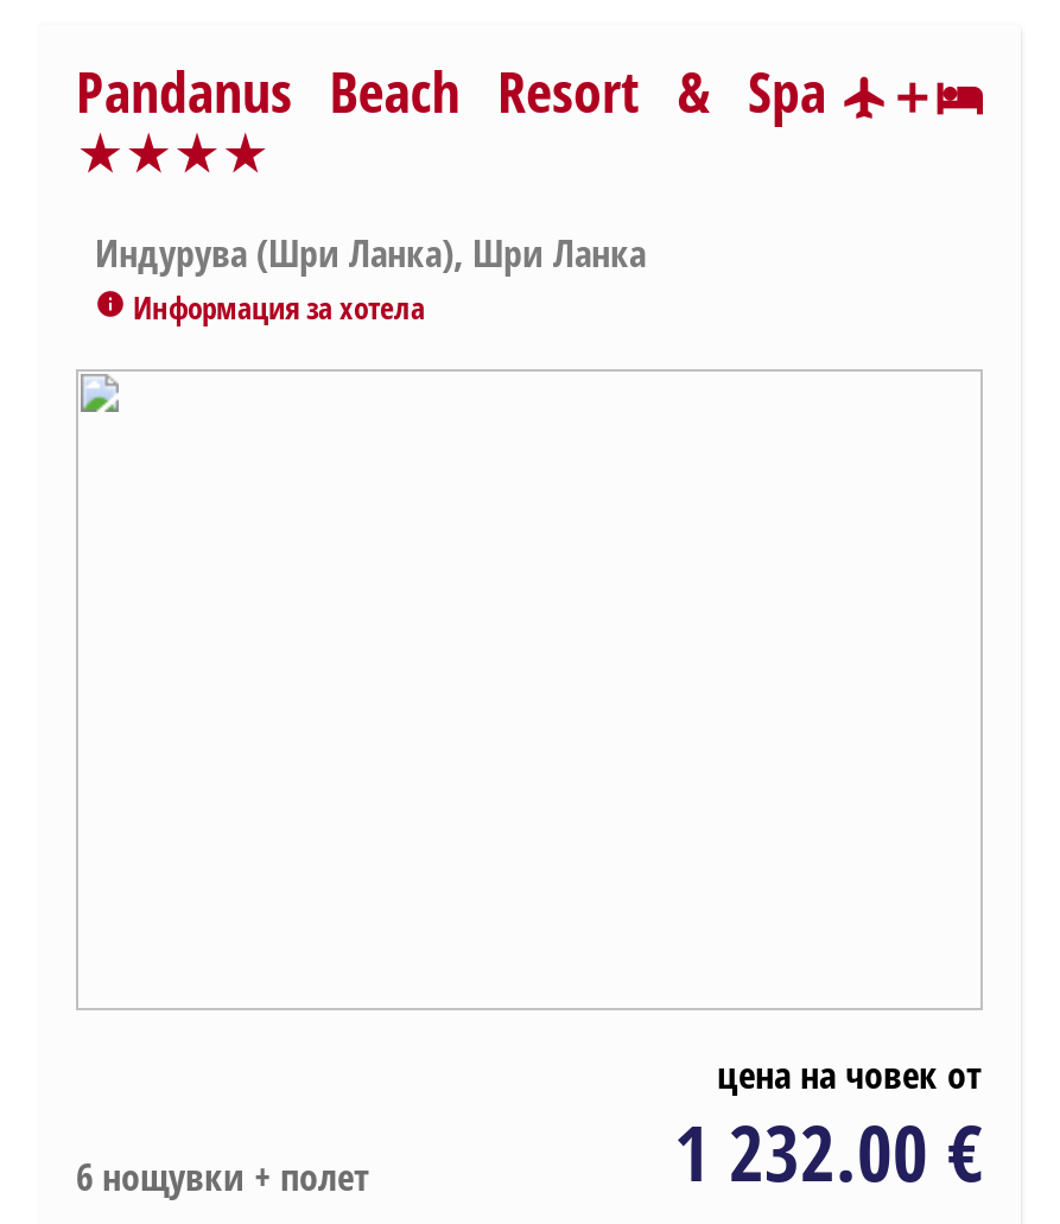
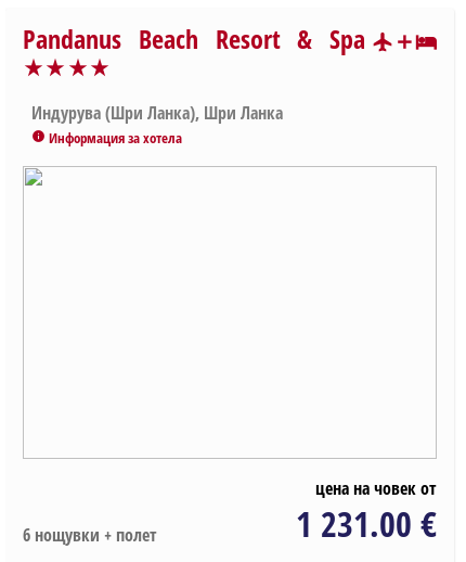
[674,1100,983,1202] 1 232.00 € -> [296,500,437,546] 1 231.00 €

